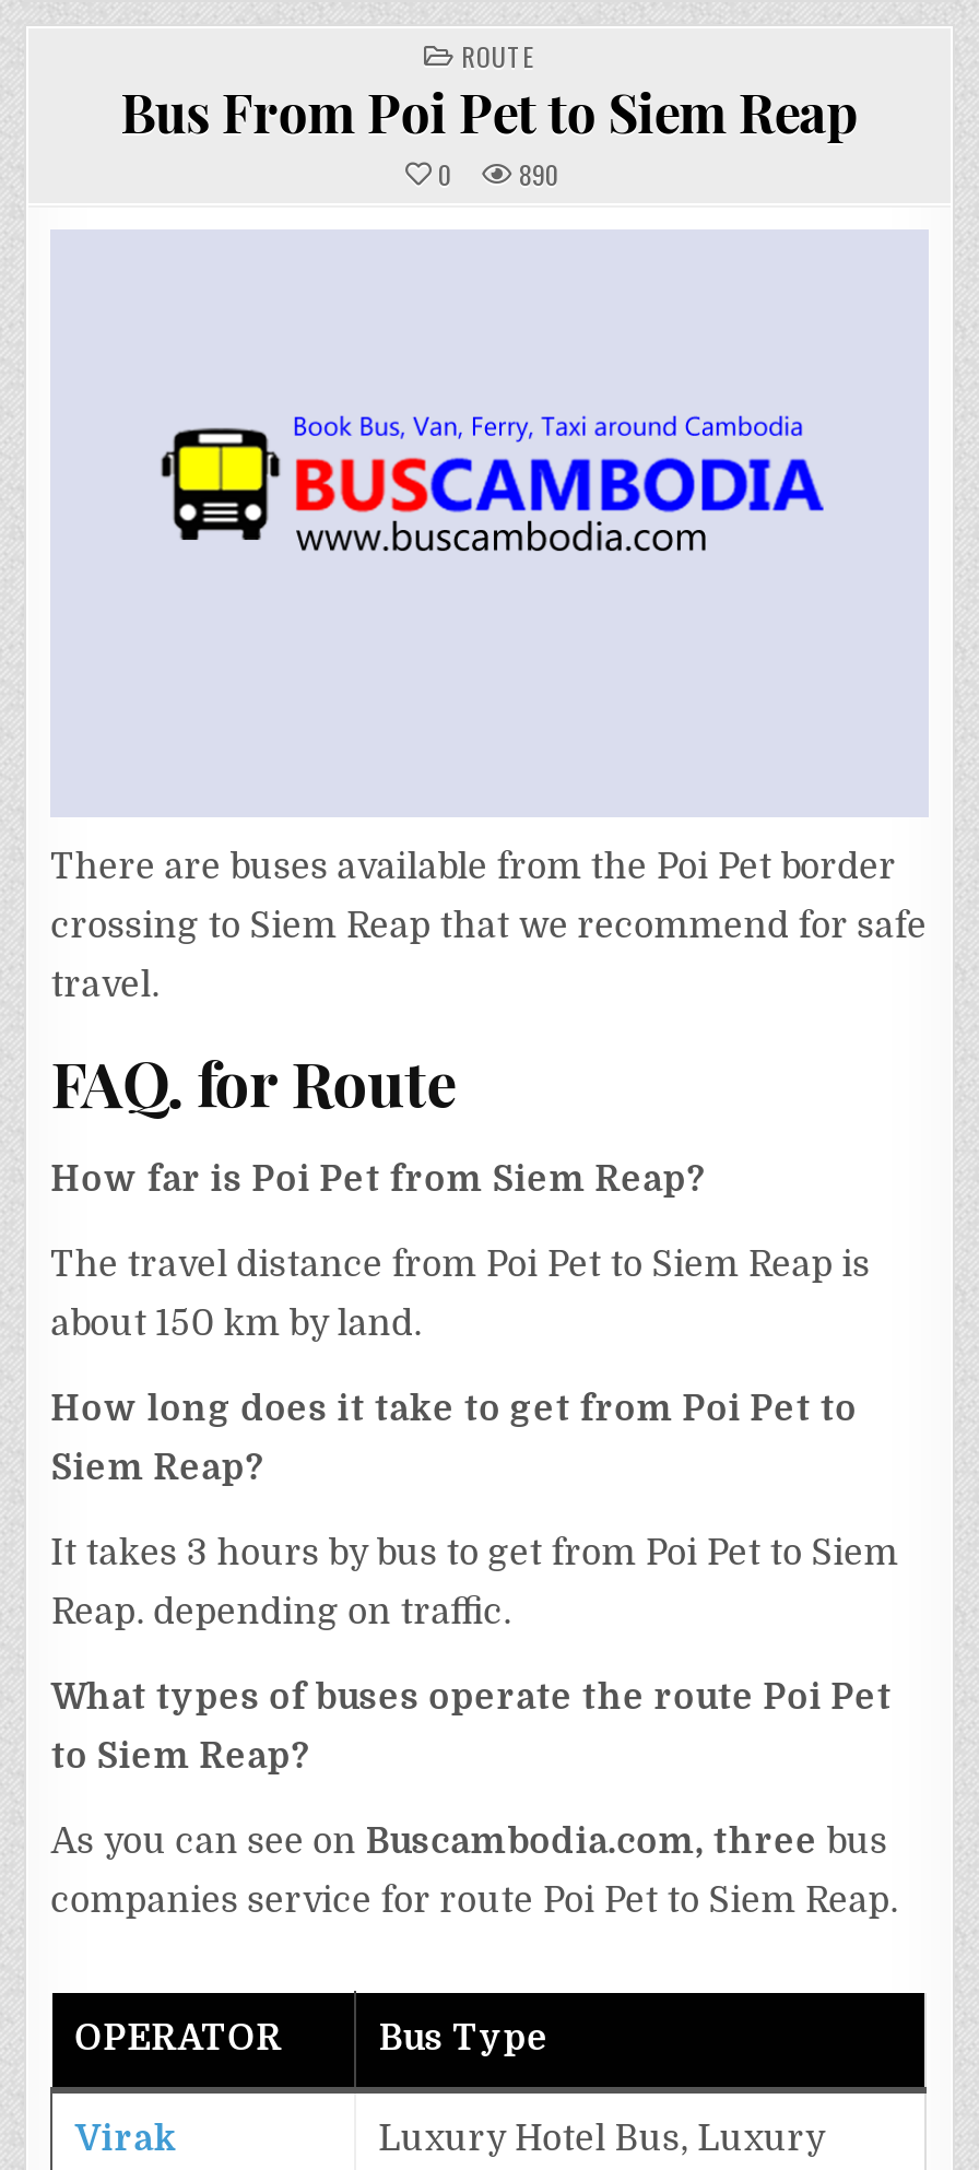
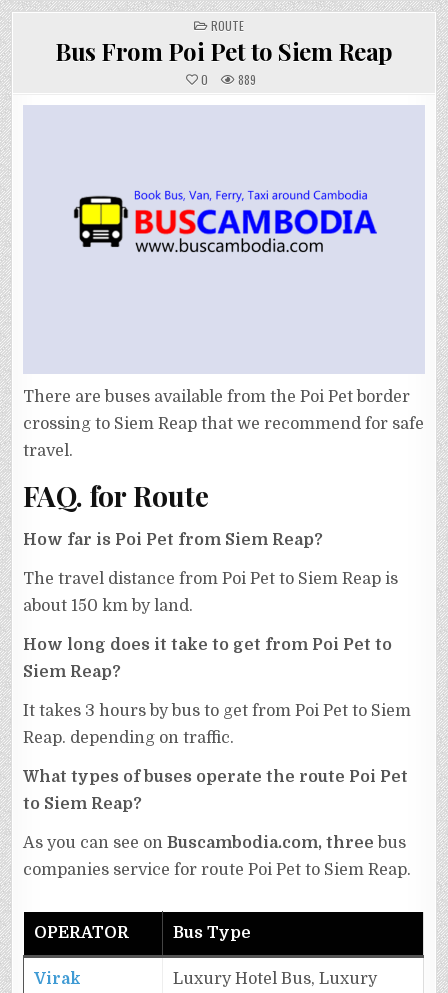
[438,155,561,192] 0 890 -> [201,71,256,88] 0 889

